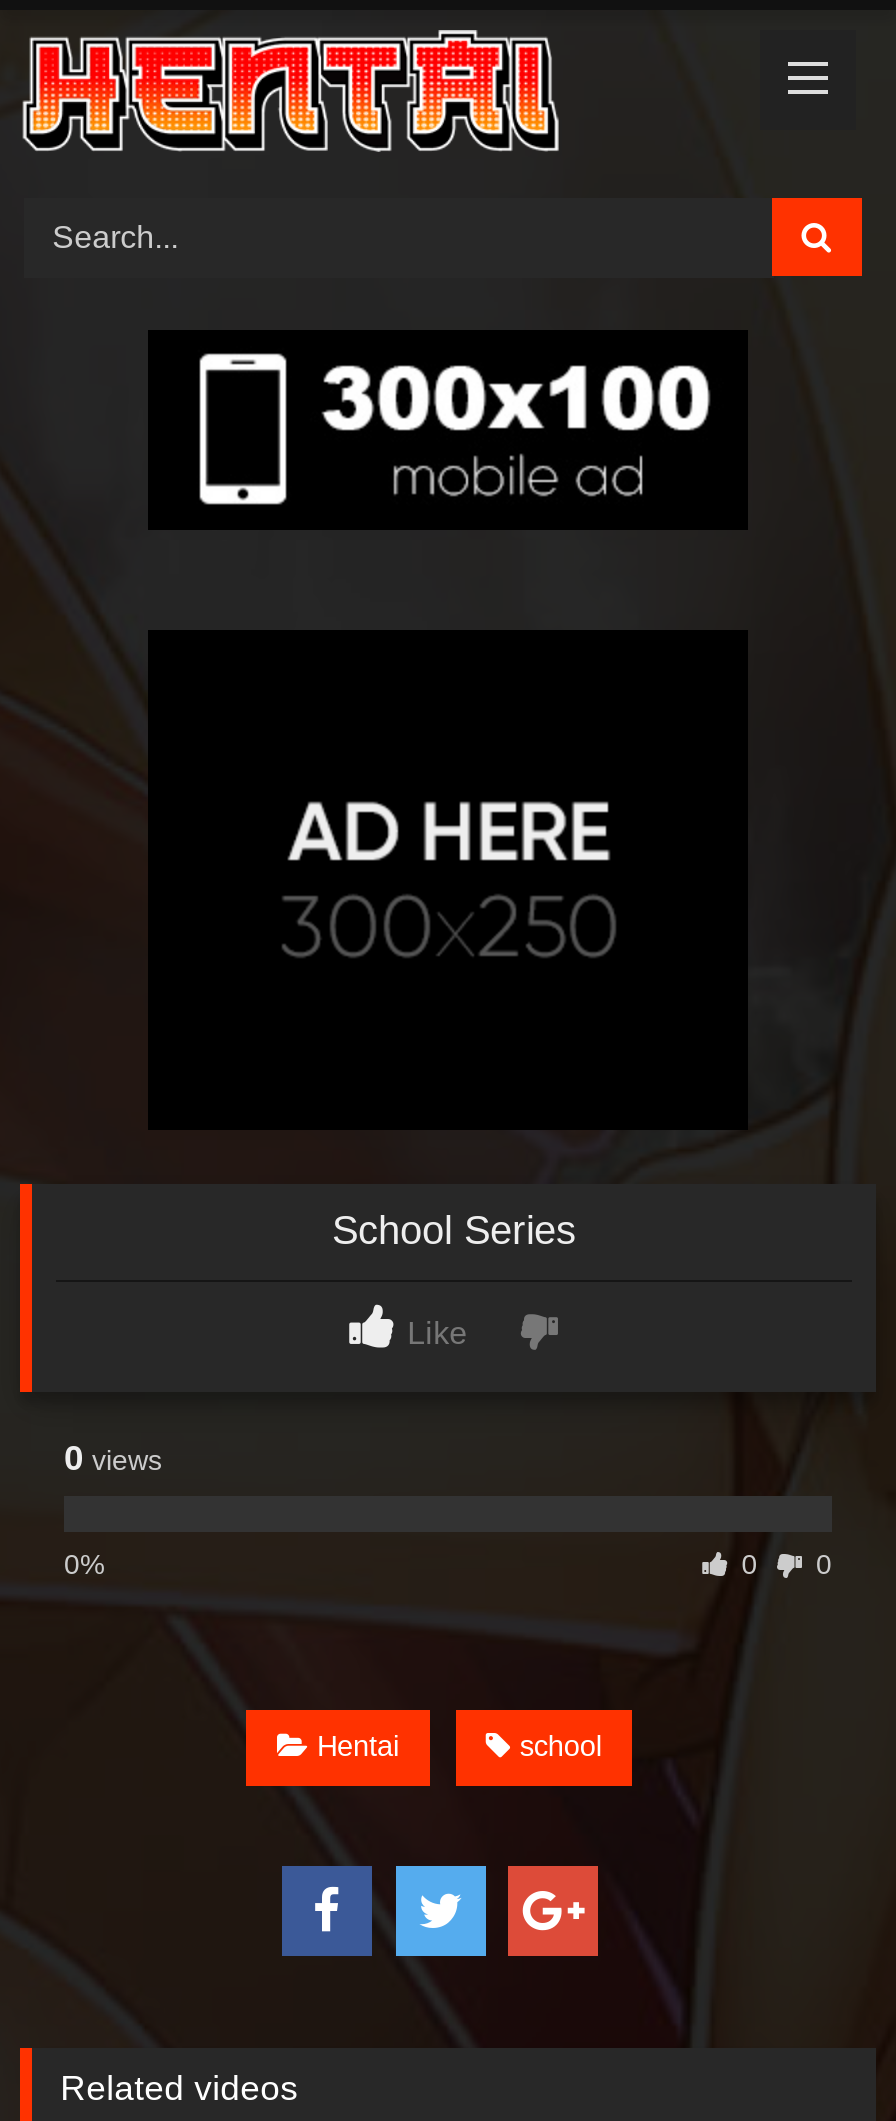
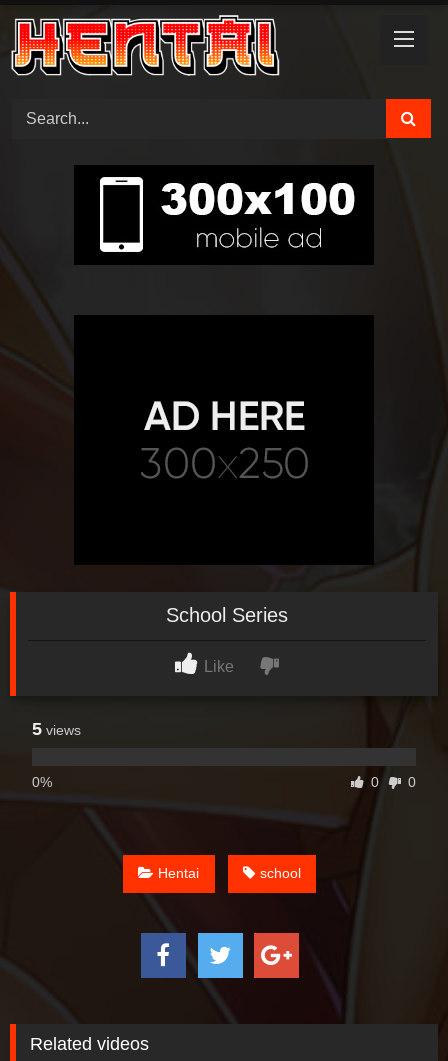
[64,1438,162,1478] 0 views -> [32,719,81,739] 5 views

